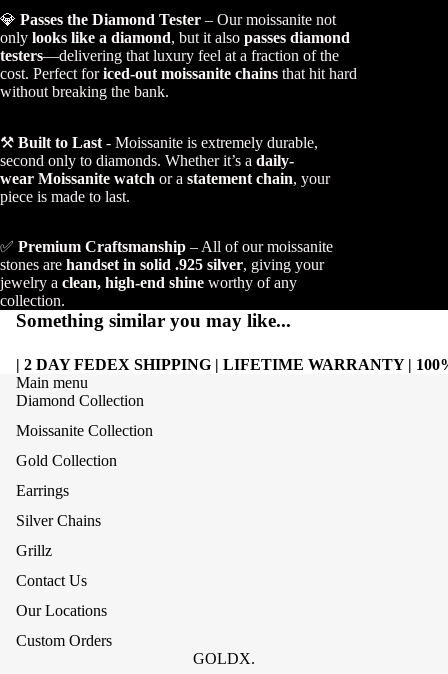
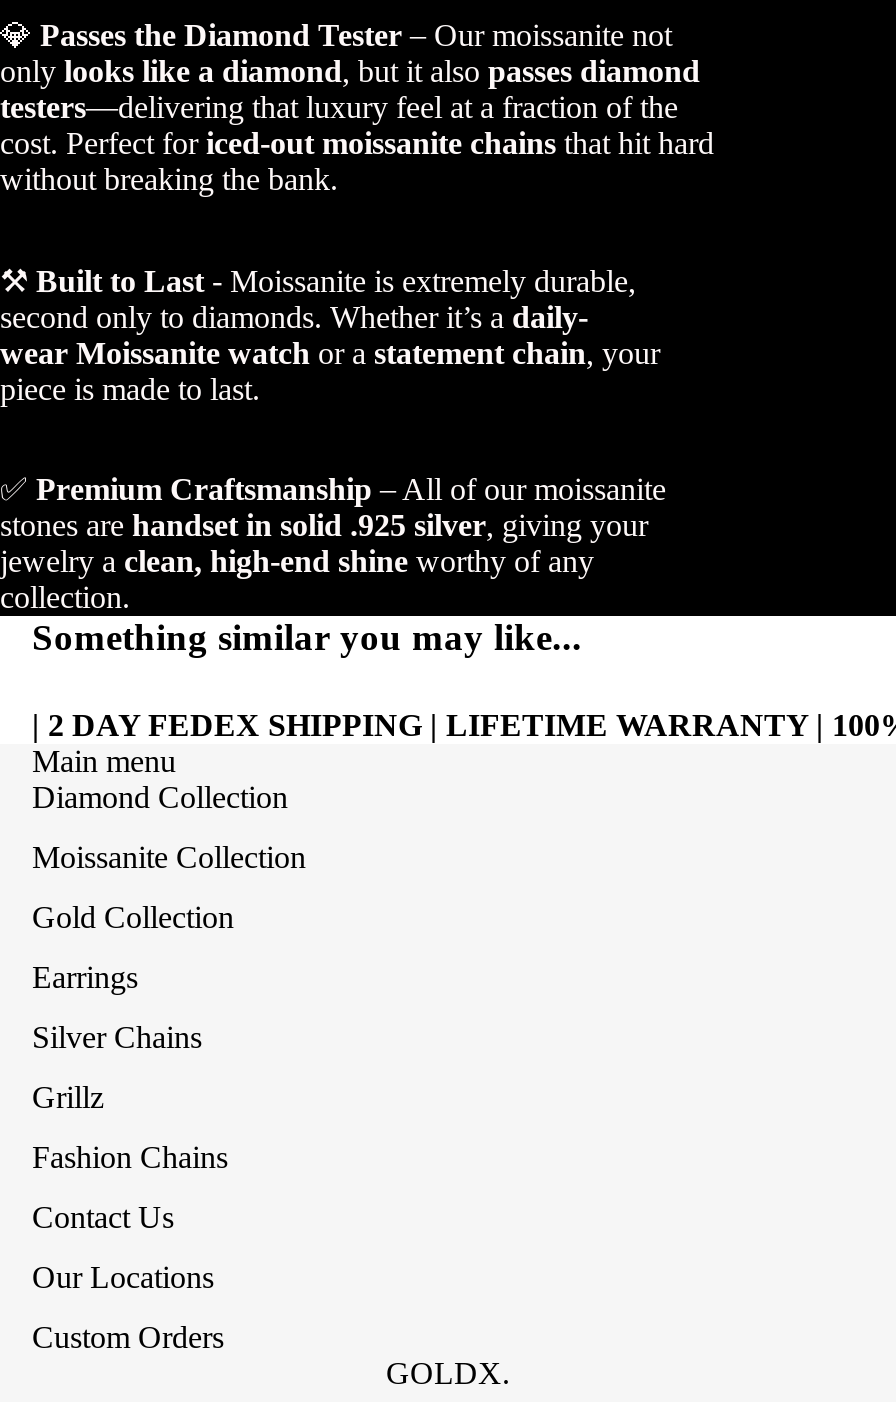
none -> [32,1139,228,1173] Fashion Chains

